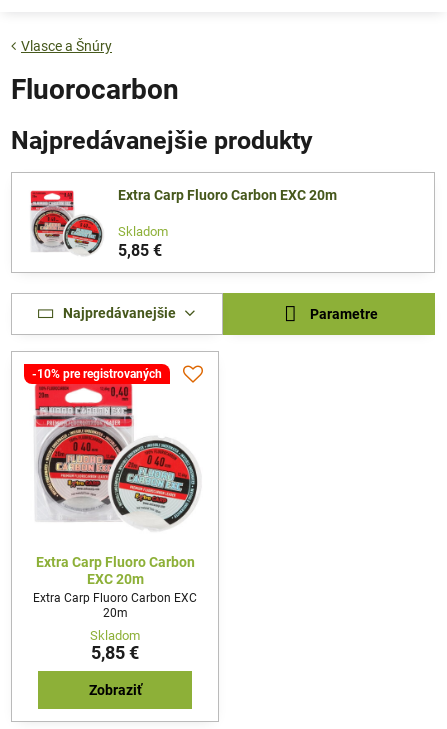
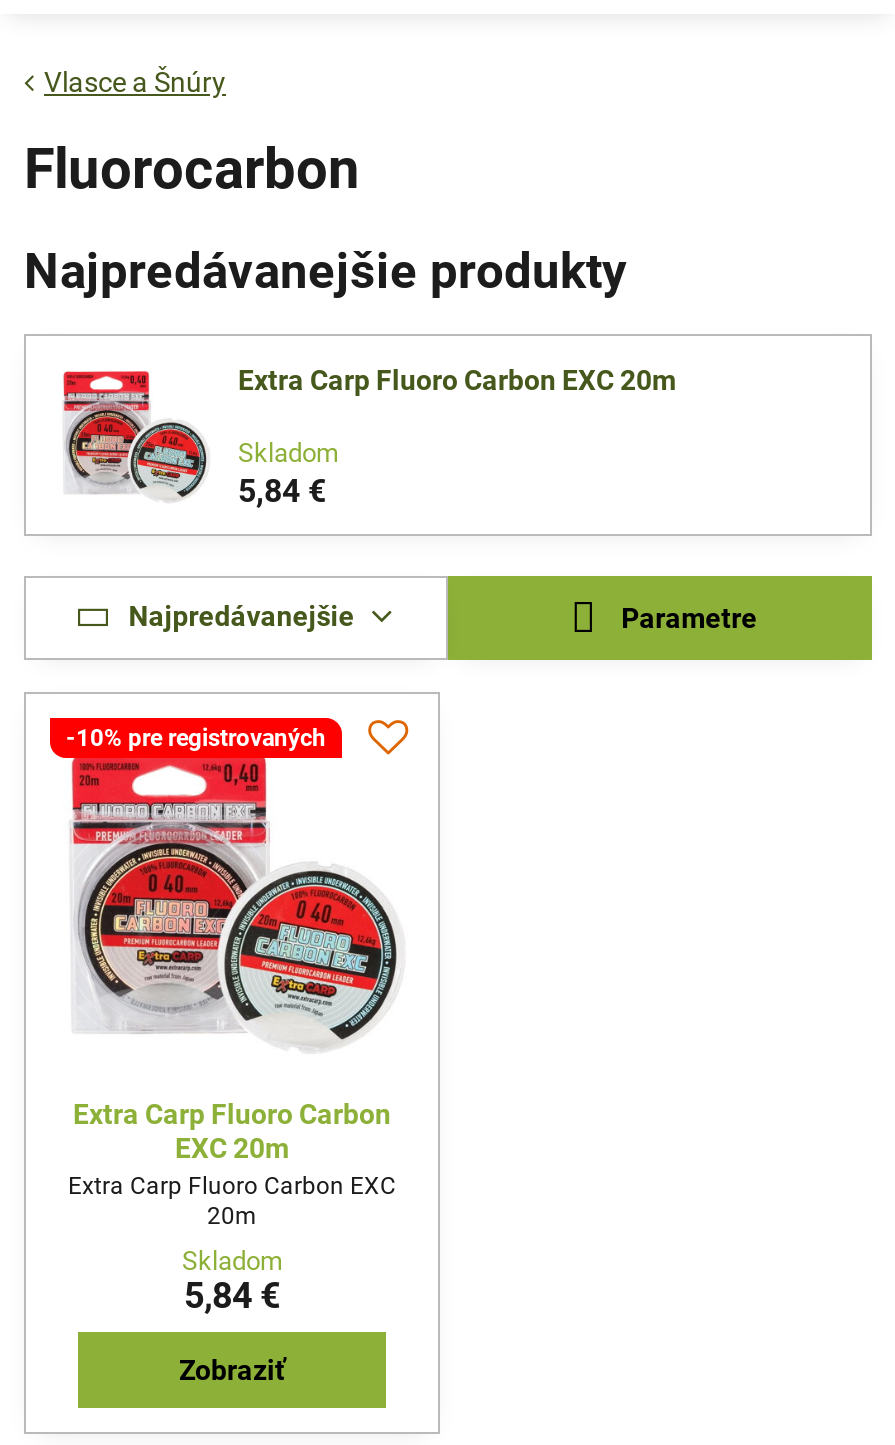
[118,240,162,259] 5,85 € -> [238,471,326,509] 5,84 €
[91,641,139,662] 5,85 € -> [184,1273,280,1315] 5,84 €

